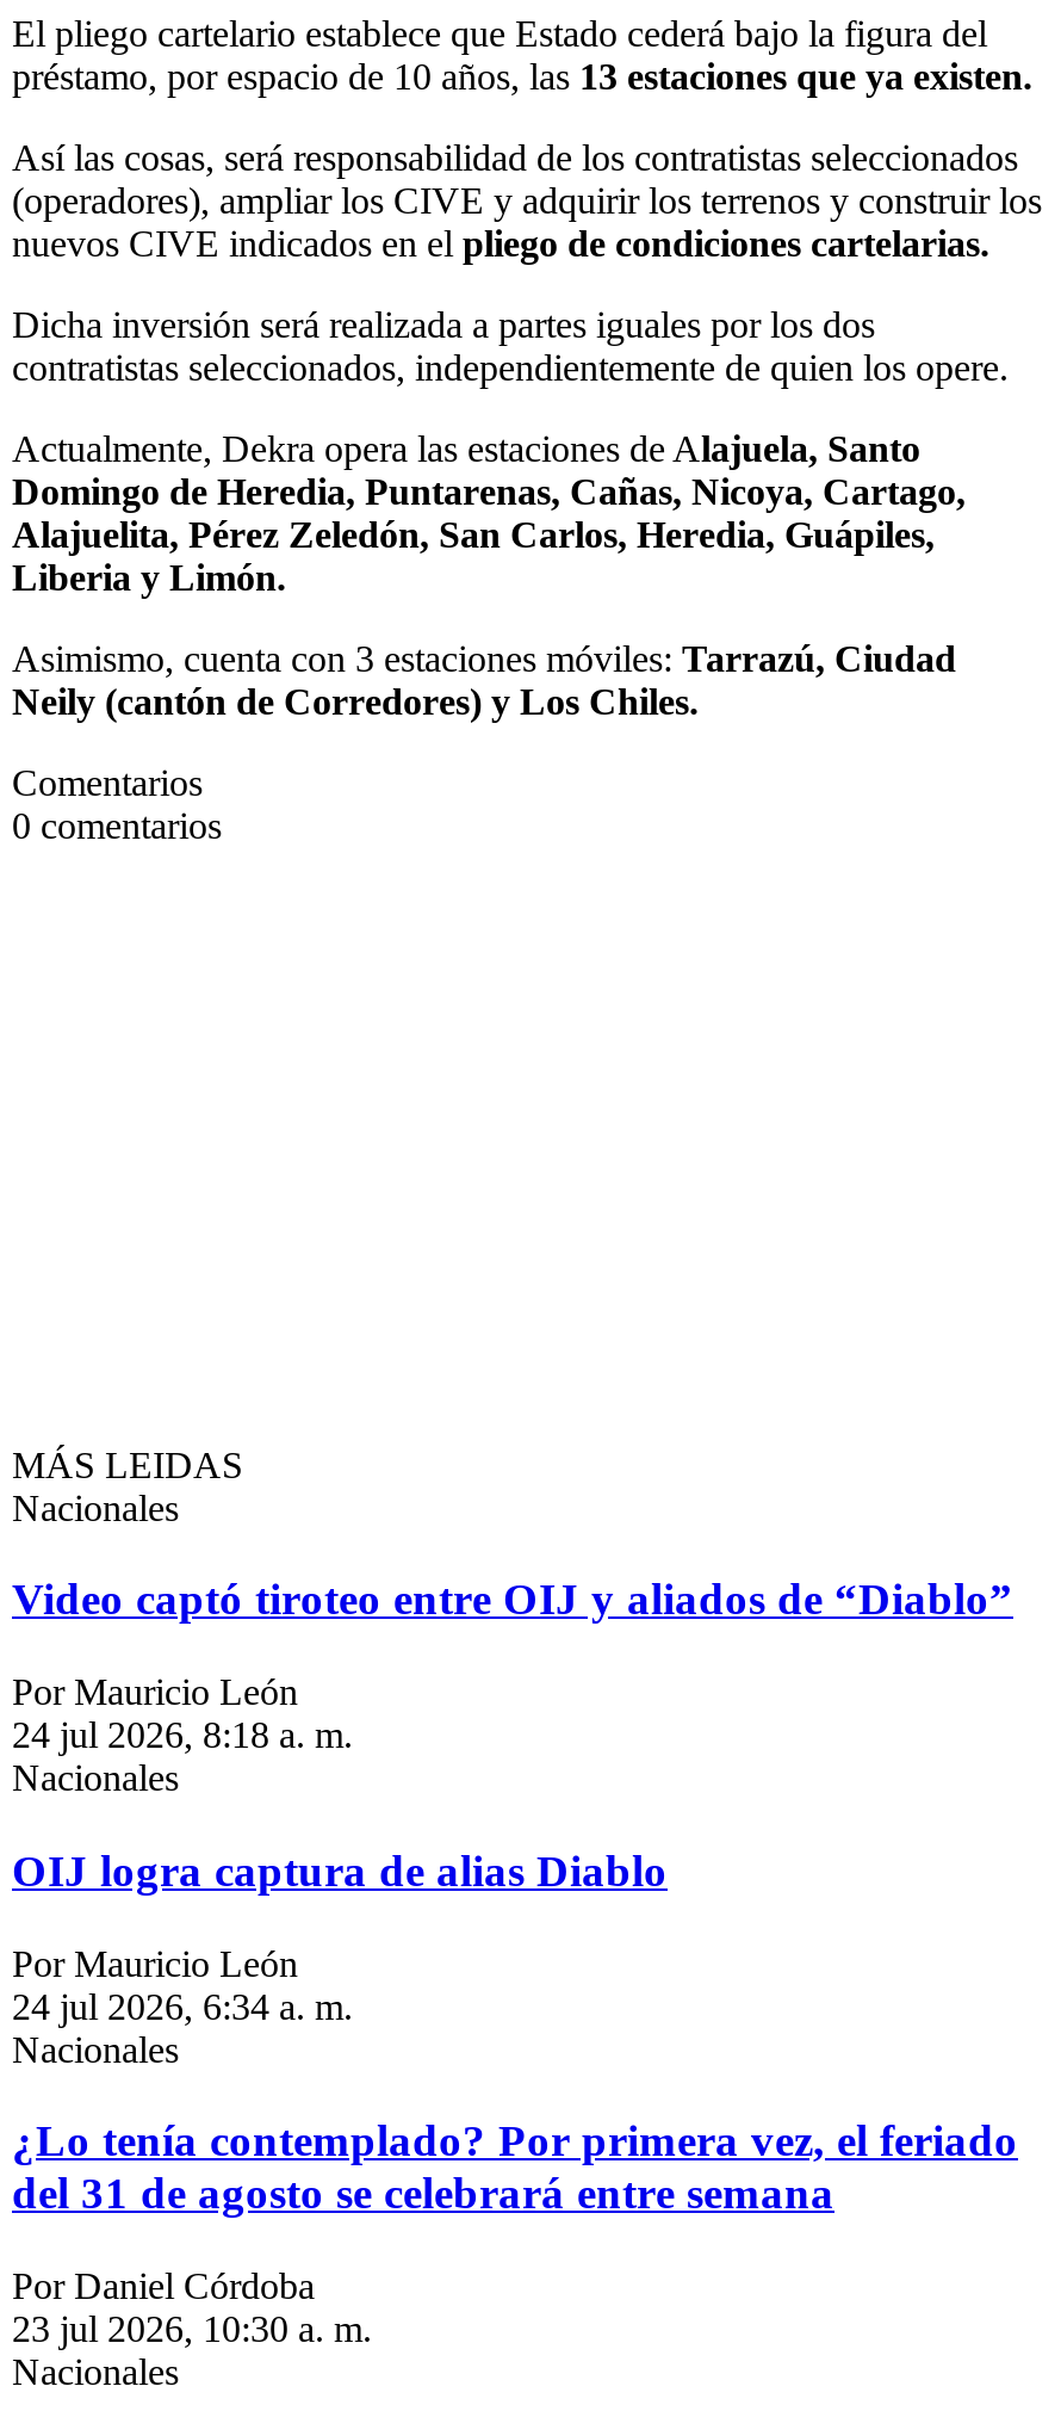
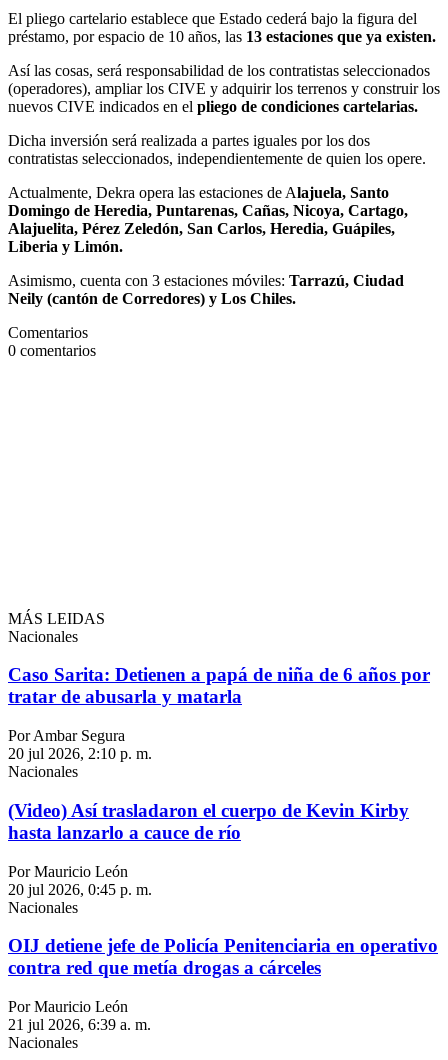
[12,1574,1013,1625] Video captó tiroteo entre OIJ y aliados de “Diablo” -> [8,664,430,707] Caso Sarita: Detienen a papá de niña de 6 años por | tratar de abusarla y matarla
[12,1672,353,1755] Por Mauricio León | 24 jul 2026, 8:18 a. m. -> [8,727,152,762] Por Ambar Segura | 20 jul 2026, 2:10 p. m.
[12,1845,668,1895] OIJ logra captura de alias Diablo -> [8,800,409,843] (Video) Así trasladaron el cuerpo de Kevin Kirby | hasta lanzarlo a cauce de río
[12,1985,353,2026] 24 jul 2026, 6:34 a. m. -> [8,881,152,898] 20 jul 2026, 0:45 p. m.
[12,2116,1018,2218] ¿Lo tenía contemplado? Por primera vez, el feriado | del 31 de agosto se celebrará entre semana -> [8,935,438,978] OIJ detiene jefe de Policía Penitenciaria en operativo | contra red que metía drogas a cárceles
[12,2265,372,2349] Por Daniel Córdoba | 23 jul 2026, 10:30 a. m. -> [8,998,151,1033] Por Mauricio León | 21 jul 2026, 6:39 a. m.

